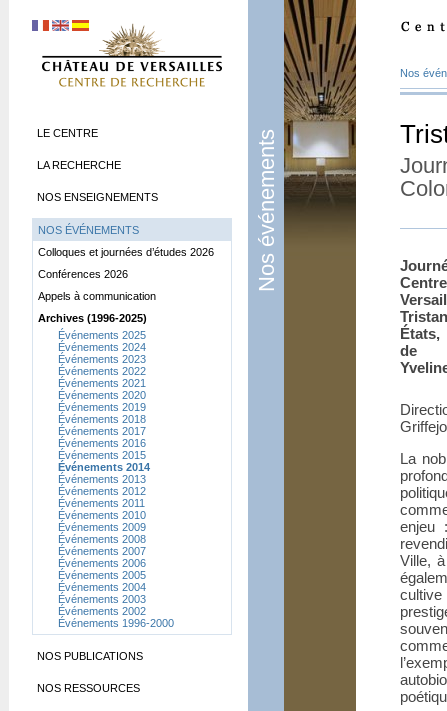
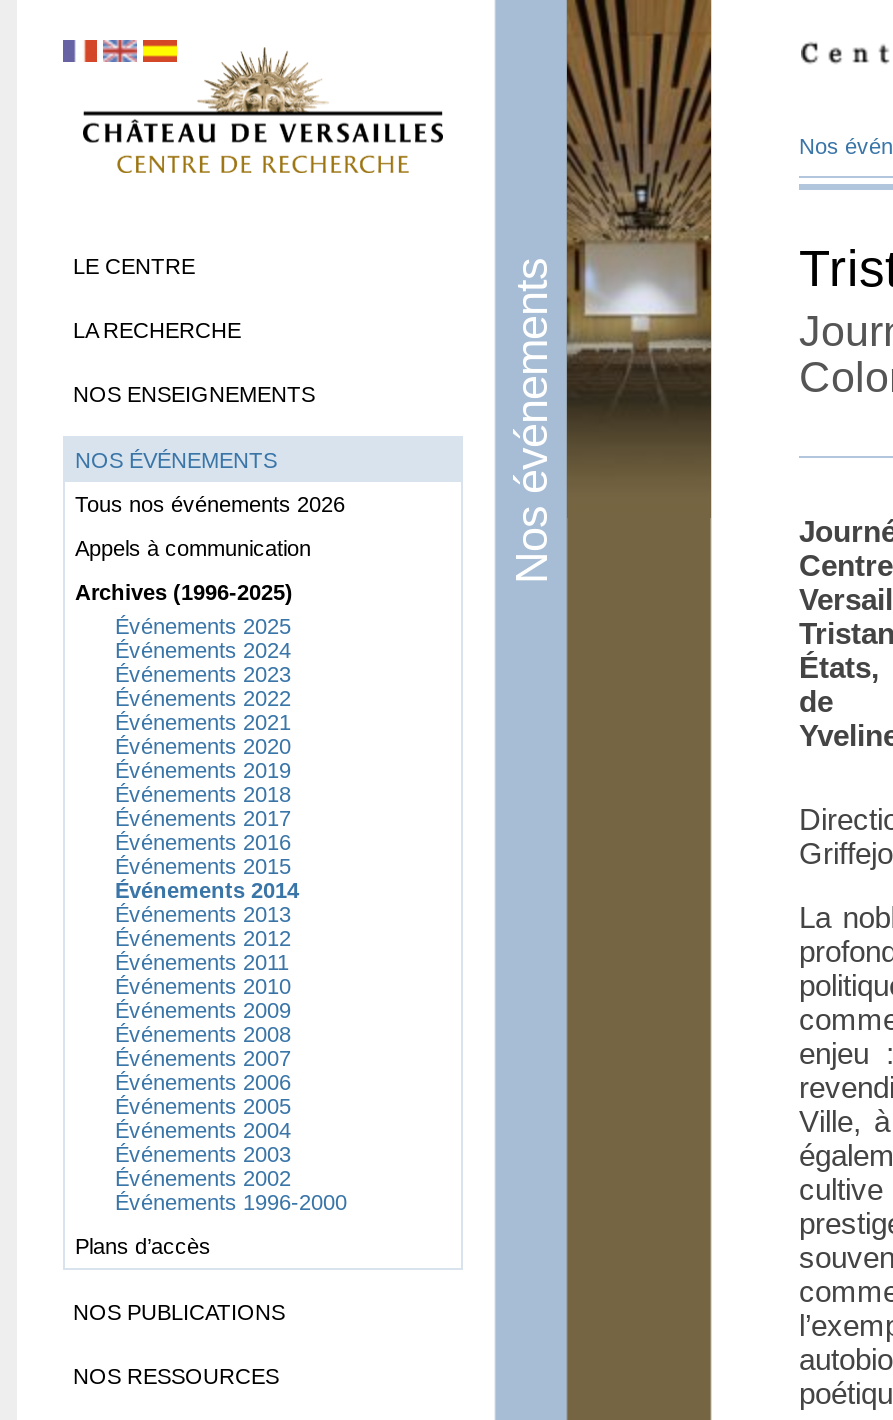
[38,245,214,279] Colloques et journées d’études 2026 | Conférences 2026 -> [75,491,345,515] Tous nos événements 2026
moved [38,289,174,628] -> [75,535,347,1213]: Appels à communication | Archives (1996-2025) | Événements 2025 | ... | Événements 2002 | Événements 1996-2000
none -> [75,1233,211,1257] Plans d’accès

